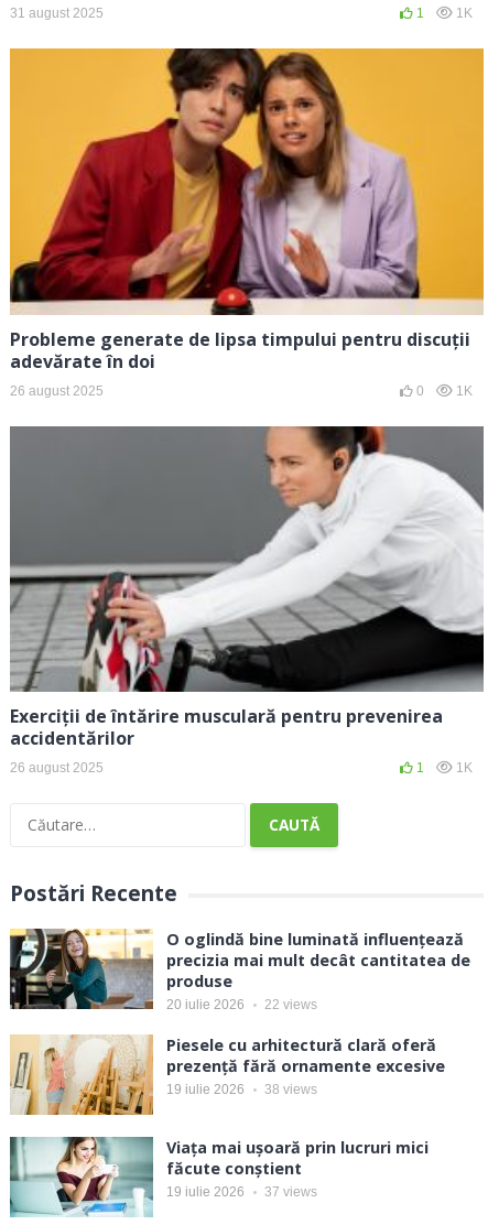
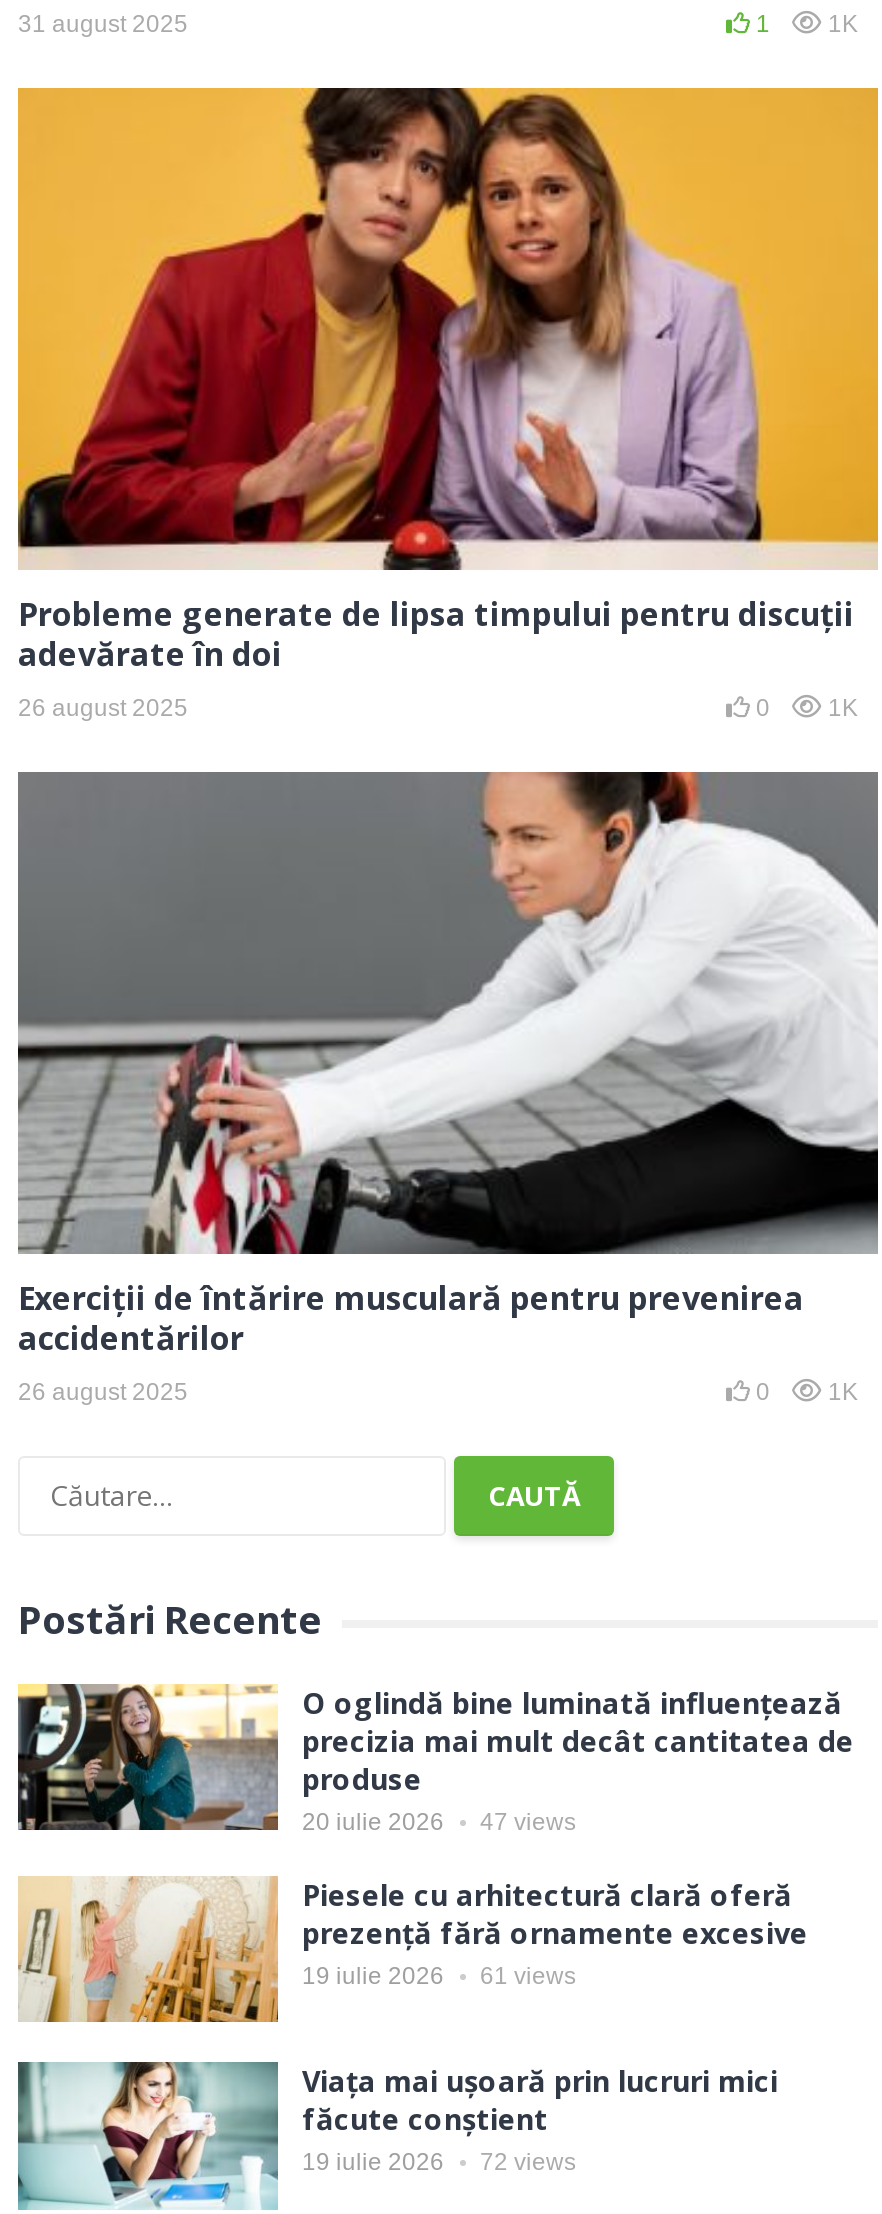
[416,761,473,776] 1 1K -> [756,1379,858,1407] 0 1K
[166,997,317,1013] 20 iulie 2026 22 views -> [302,1809,576,1837] 20 iulie 2026 47 views
[166,1082,317,1098] 19 iulie 2026 38 views -> [302,1963,576,1991] 19 iulie 2026 61 views
[166,1185,317,1200] 19 iulie 2026 37 views -> [302,2149,576,2177] 19 iulie 2026 72 views

